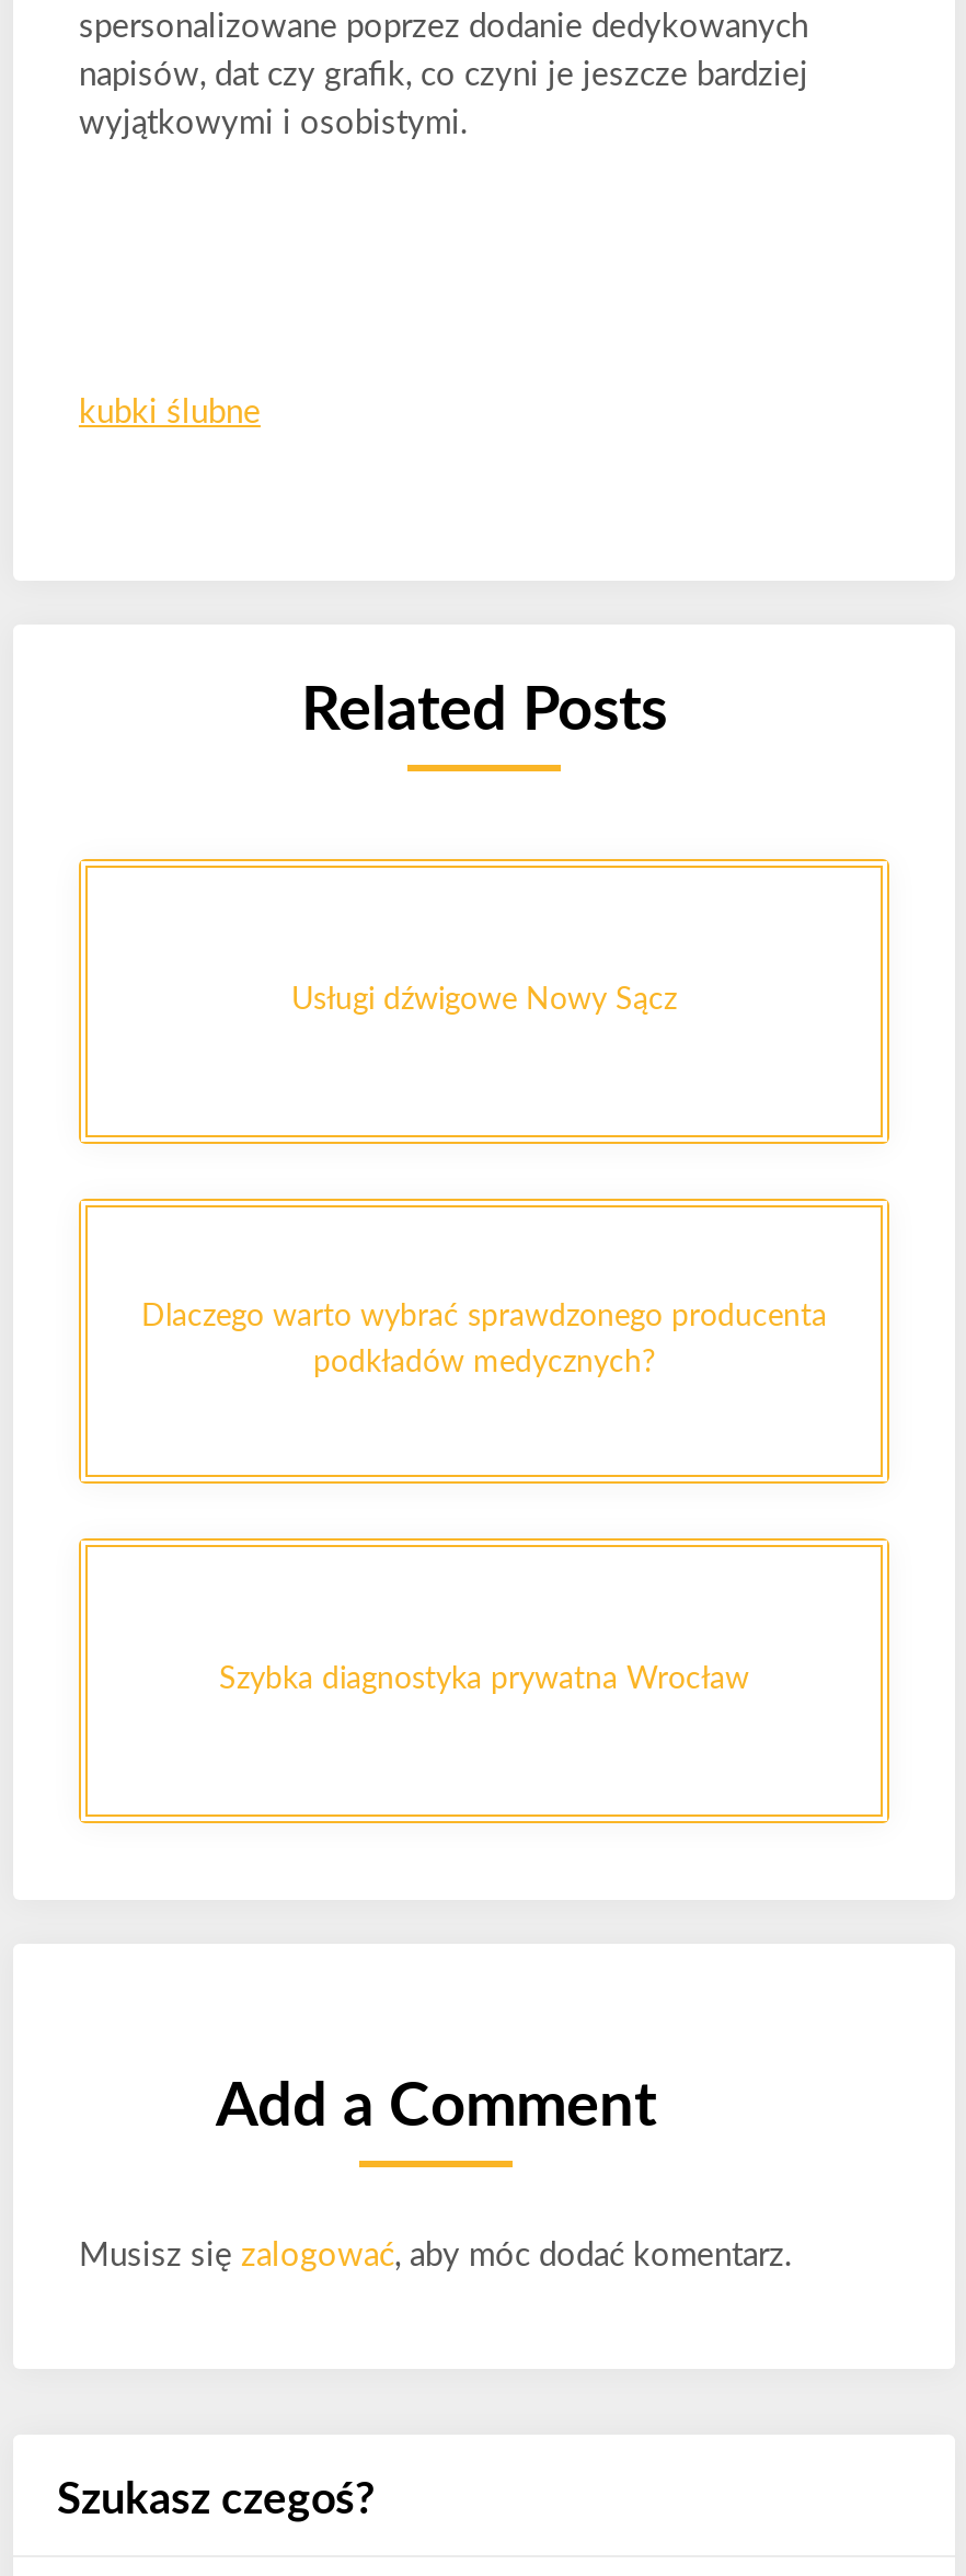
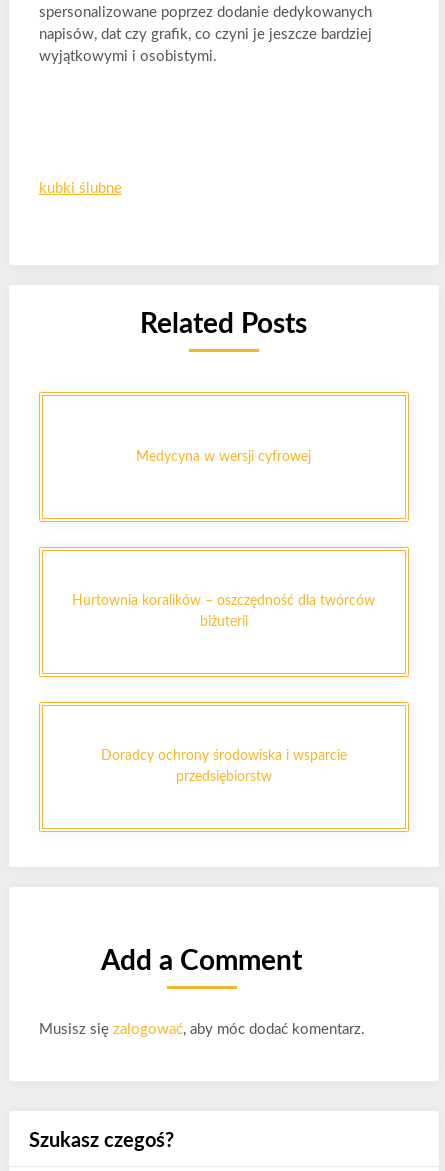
[291,985,677,1016] Usługi dźwigowe Nowy Sącz -> [136,449,311,463] Medycyna w wersji cyfrowej
[141,1302,827,1378] Dlaczego warto wybrać sprawdzonego producenta | podkładów medycznych? -> [72,594,375,629] Hurtownia koralików – oszczędność dla twórców | biżuterii
[219,1664,749,1695] Szybka diagnostyka prywatna Wrocław -> [101,749,347,784] Doradcy ochrony środowiska i wsparcie | przedsiębiorstw

